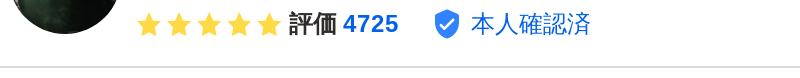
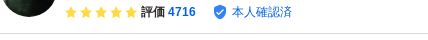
[289,10,399,38] 評価 4725 -> [141,5,196,19] 評価 4716

